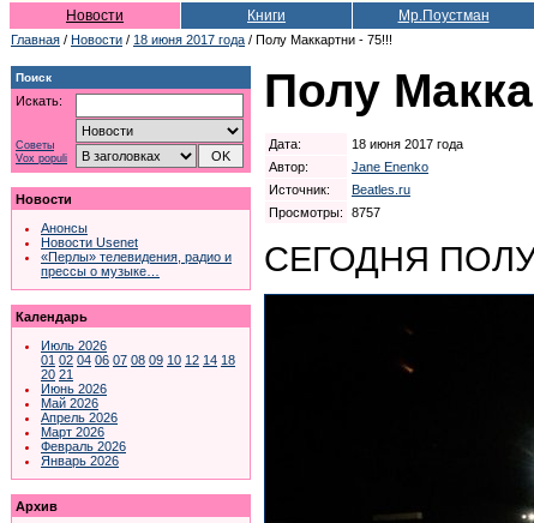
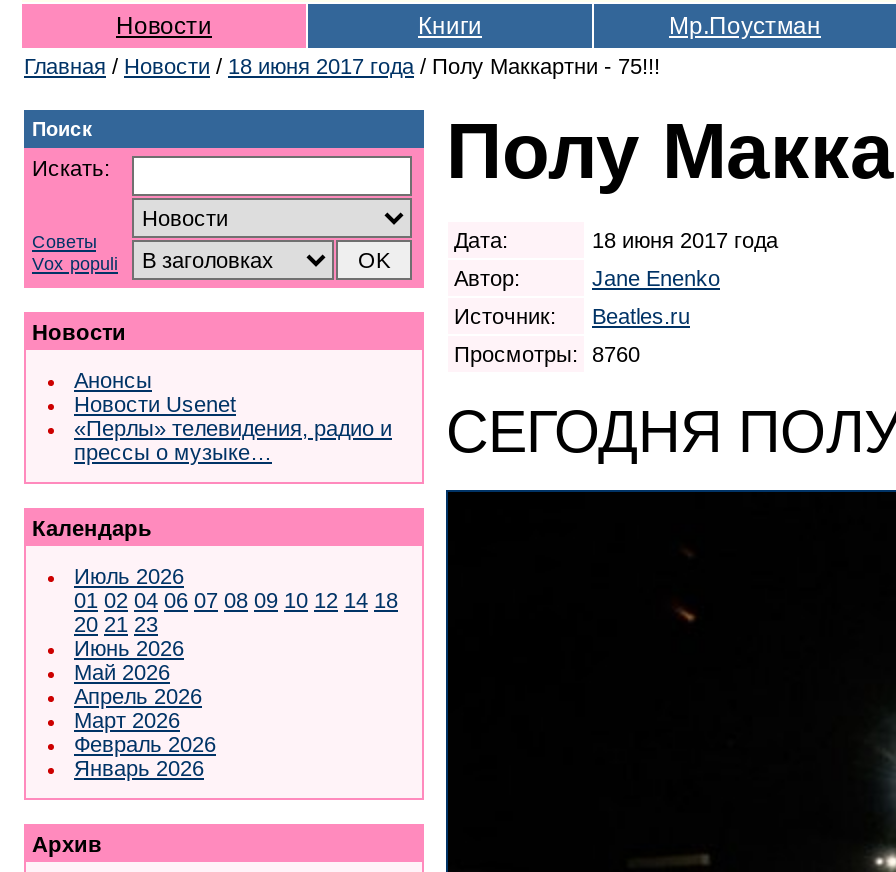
[269,205,380,219] Просмотры: 8757 -> [454,341,640,365] Просмотры: 8760
[41,367,73,381] 20 21 -> [74,612,158,636] 20 21 23

